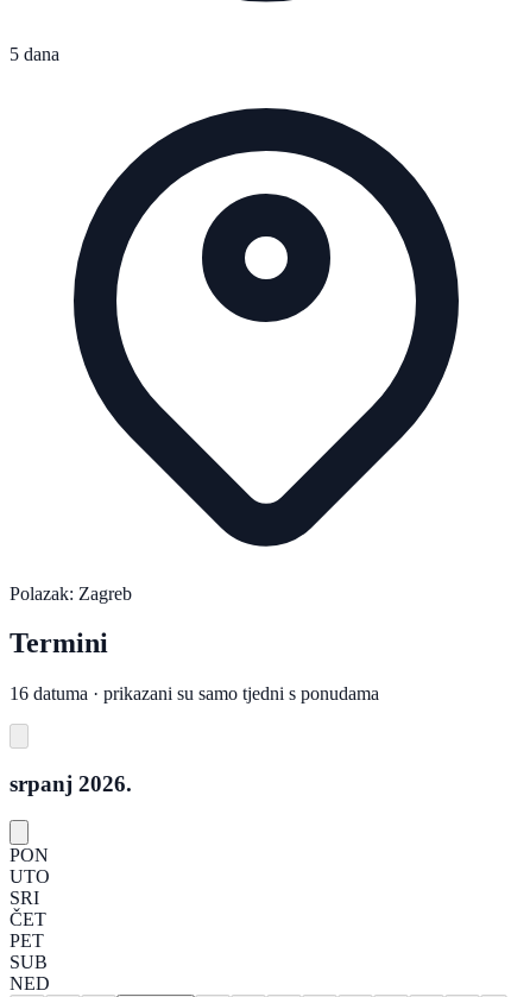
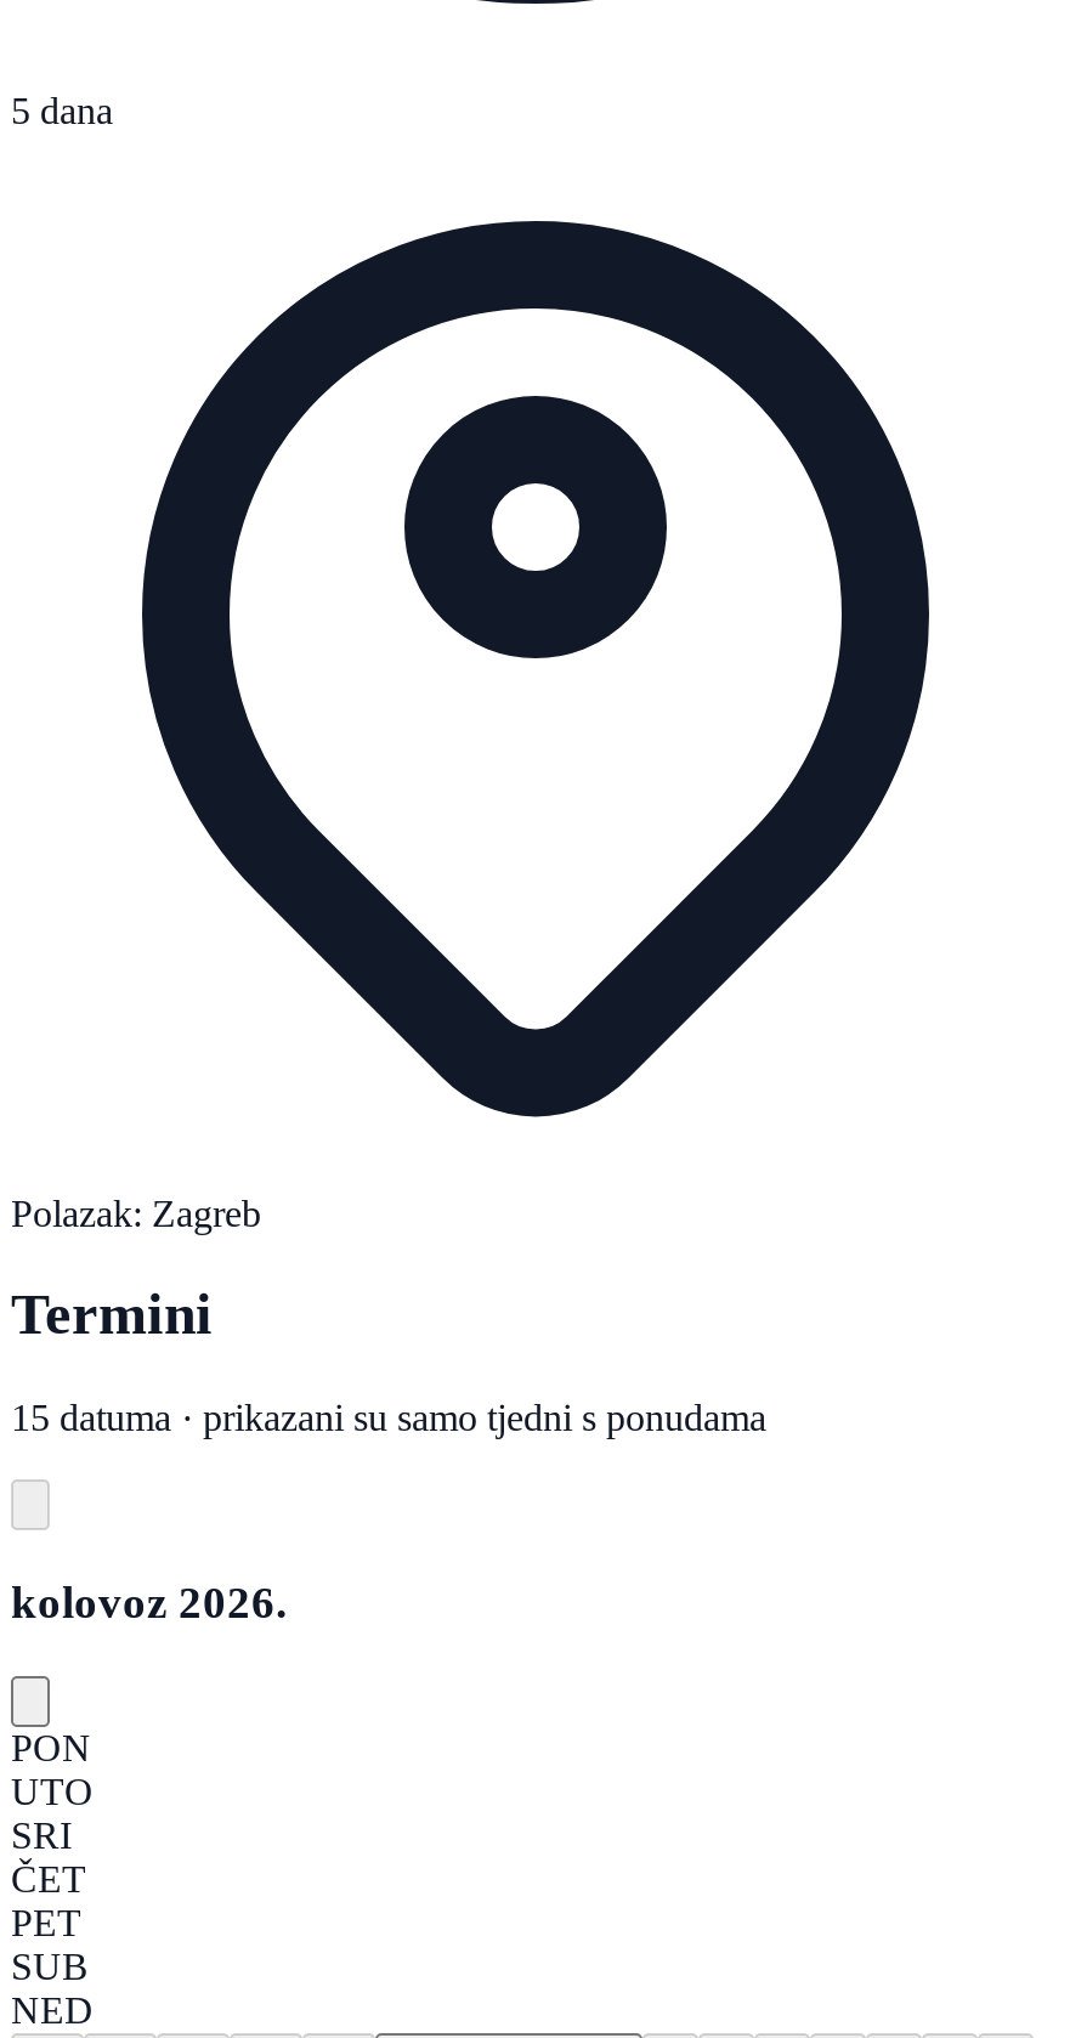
[10,684,379,704] 16 datuma · prikazani su samo tjedni s ponudama -> [11,1398,766,1439] 15 datuma · prikazani su samo tjedni s ponudama
[10,771,132,796] srpanj 2026. -> [11,1577,288,1628] kolovoz 2026.

